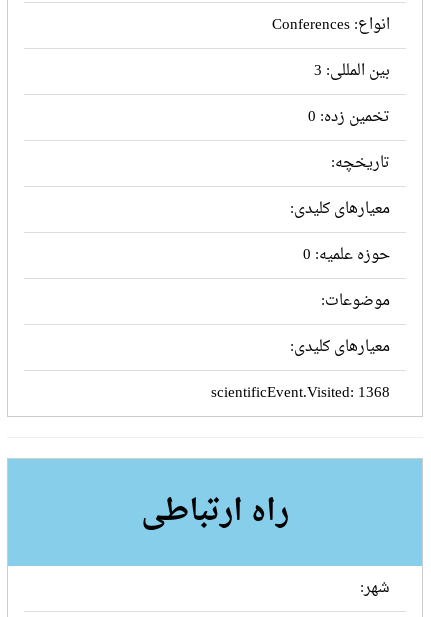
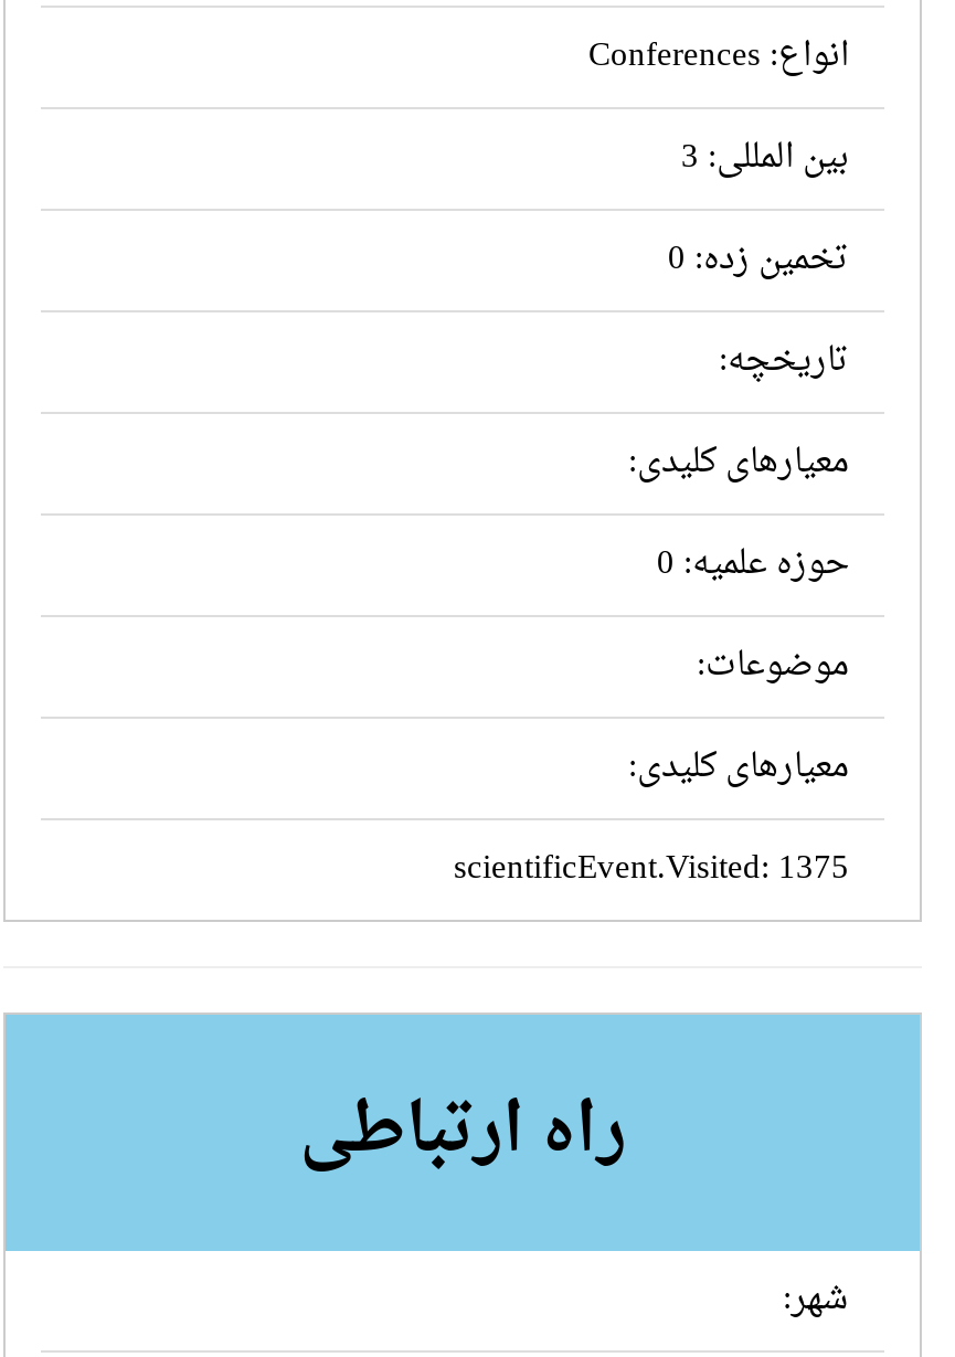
[211,379,390,408] scientificEvent.Visited: 1368 -> [454,838,849,902] scientificEvent.Visited: 1375

